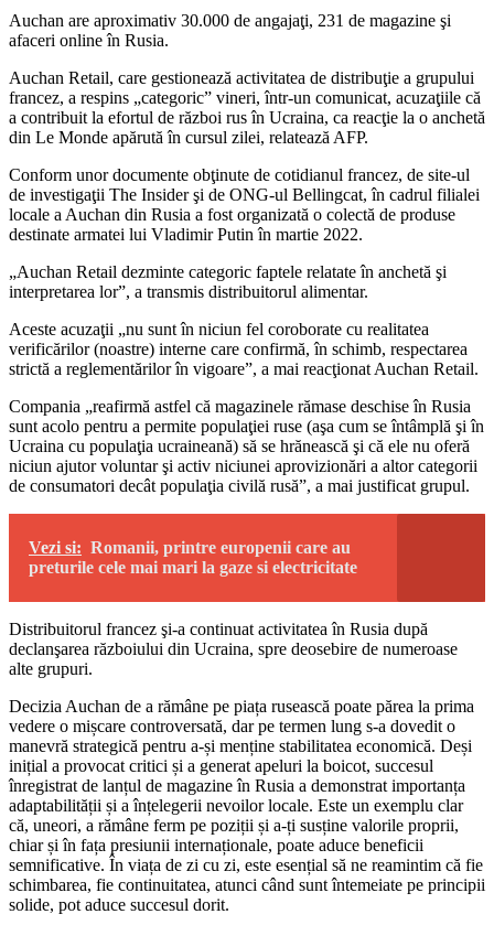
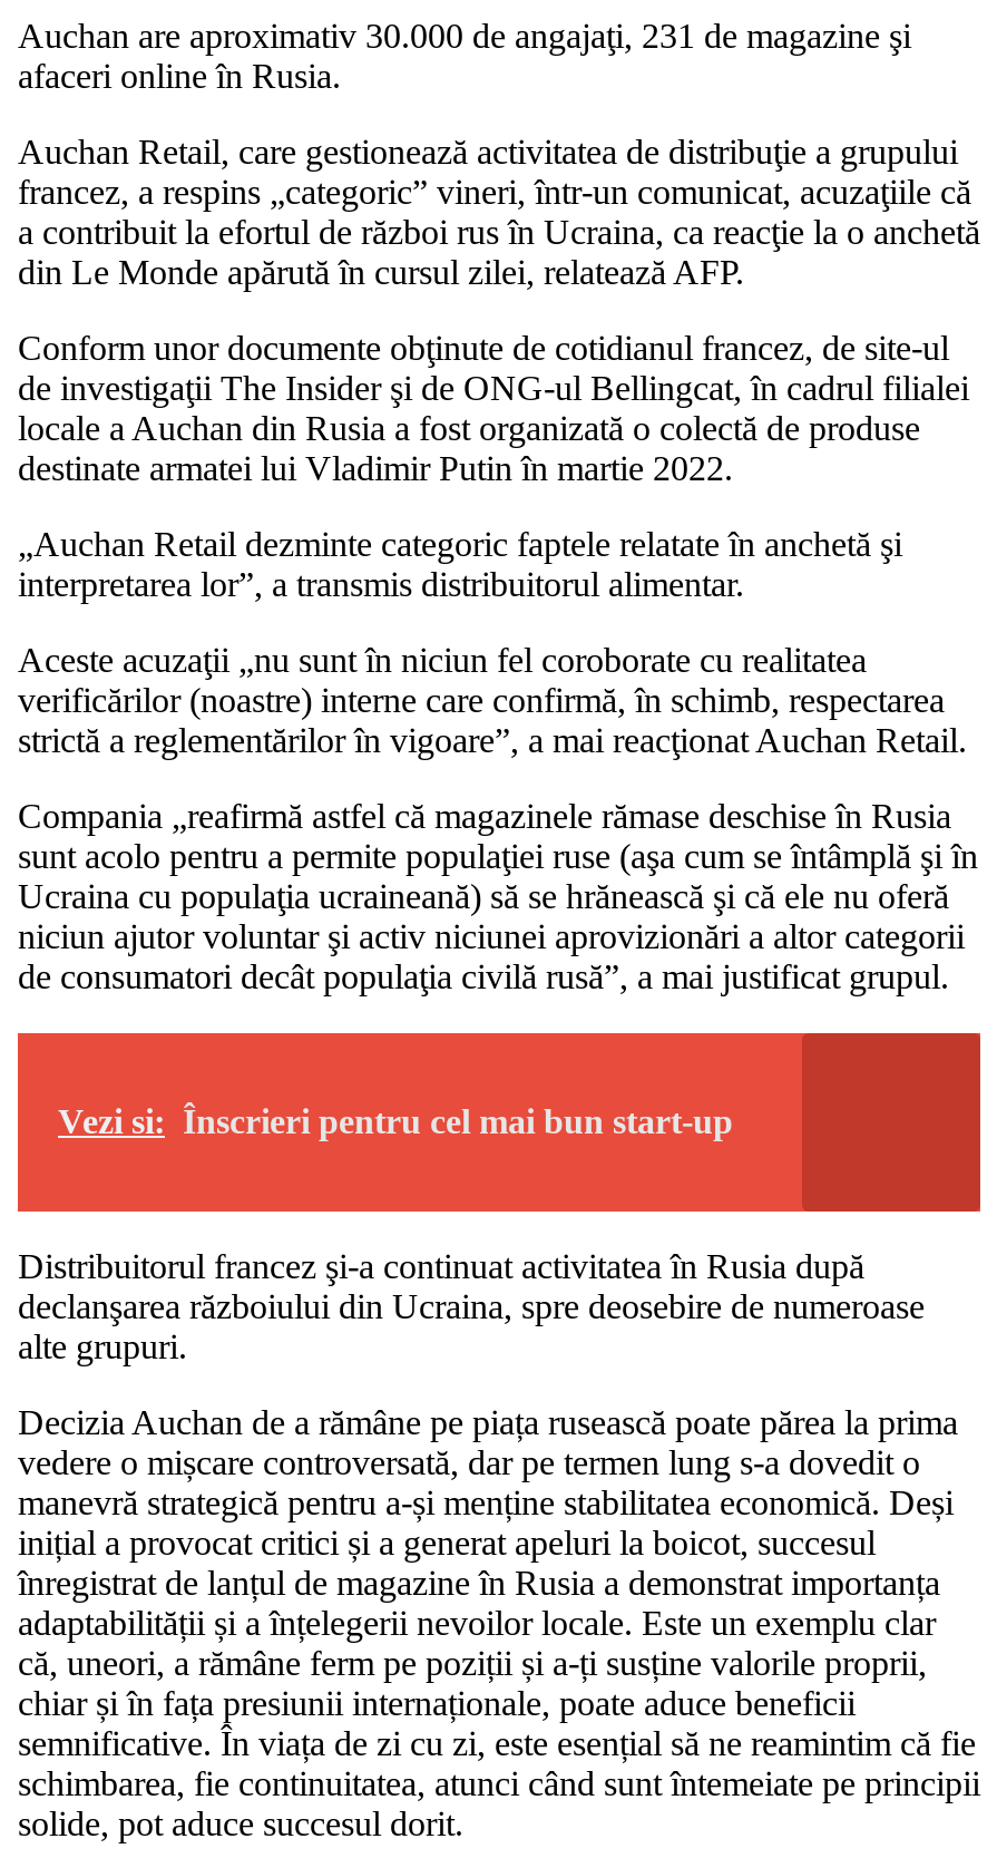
[29,538,357,576] Vezi si: Romanii, printre europenii care au | preturile cele mai mari la gaze si electricitate -> [58,1102,733,1140] Vezi si: Înscrieri pentru cel mai bun start-up

